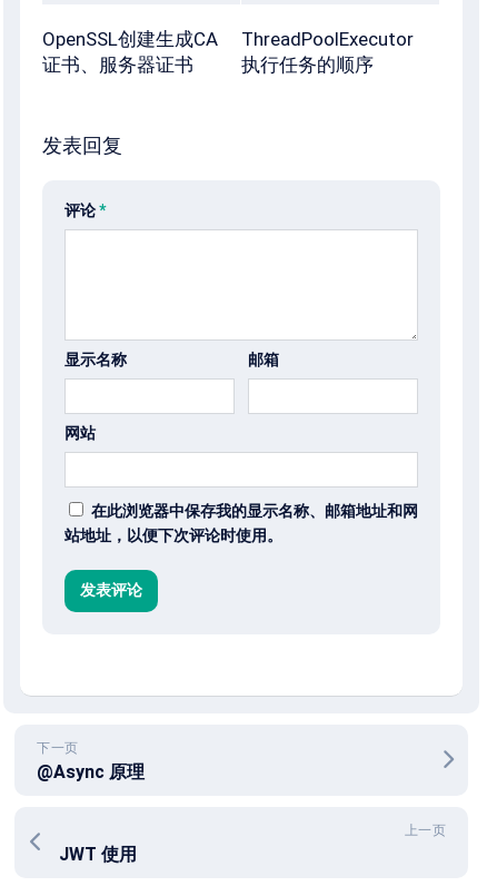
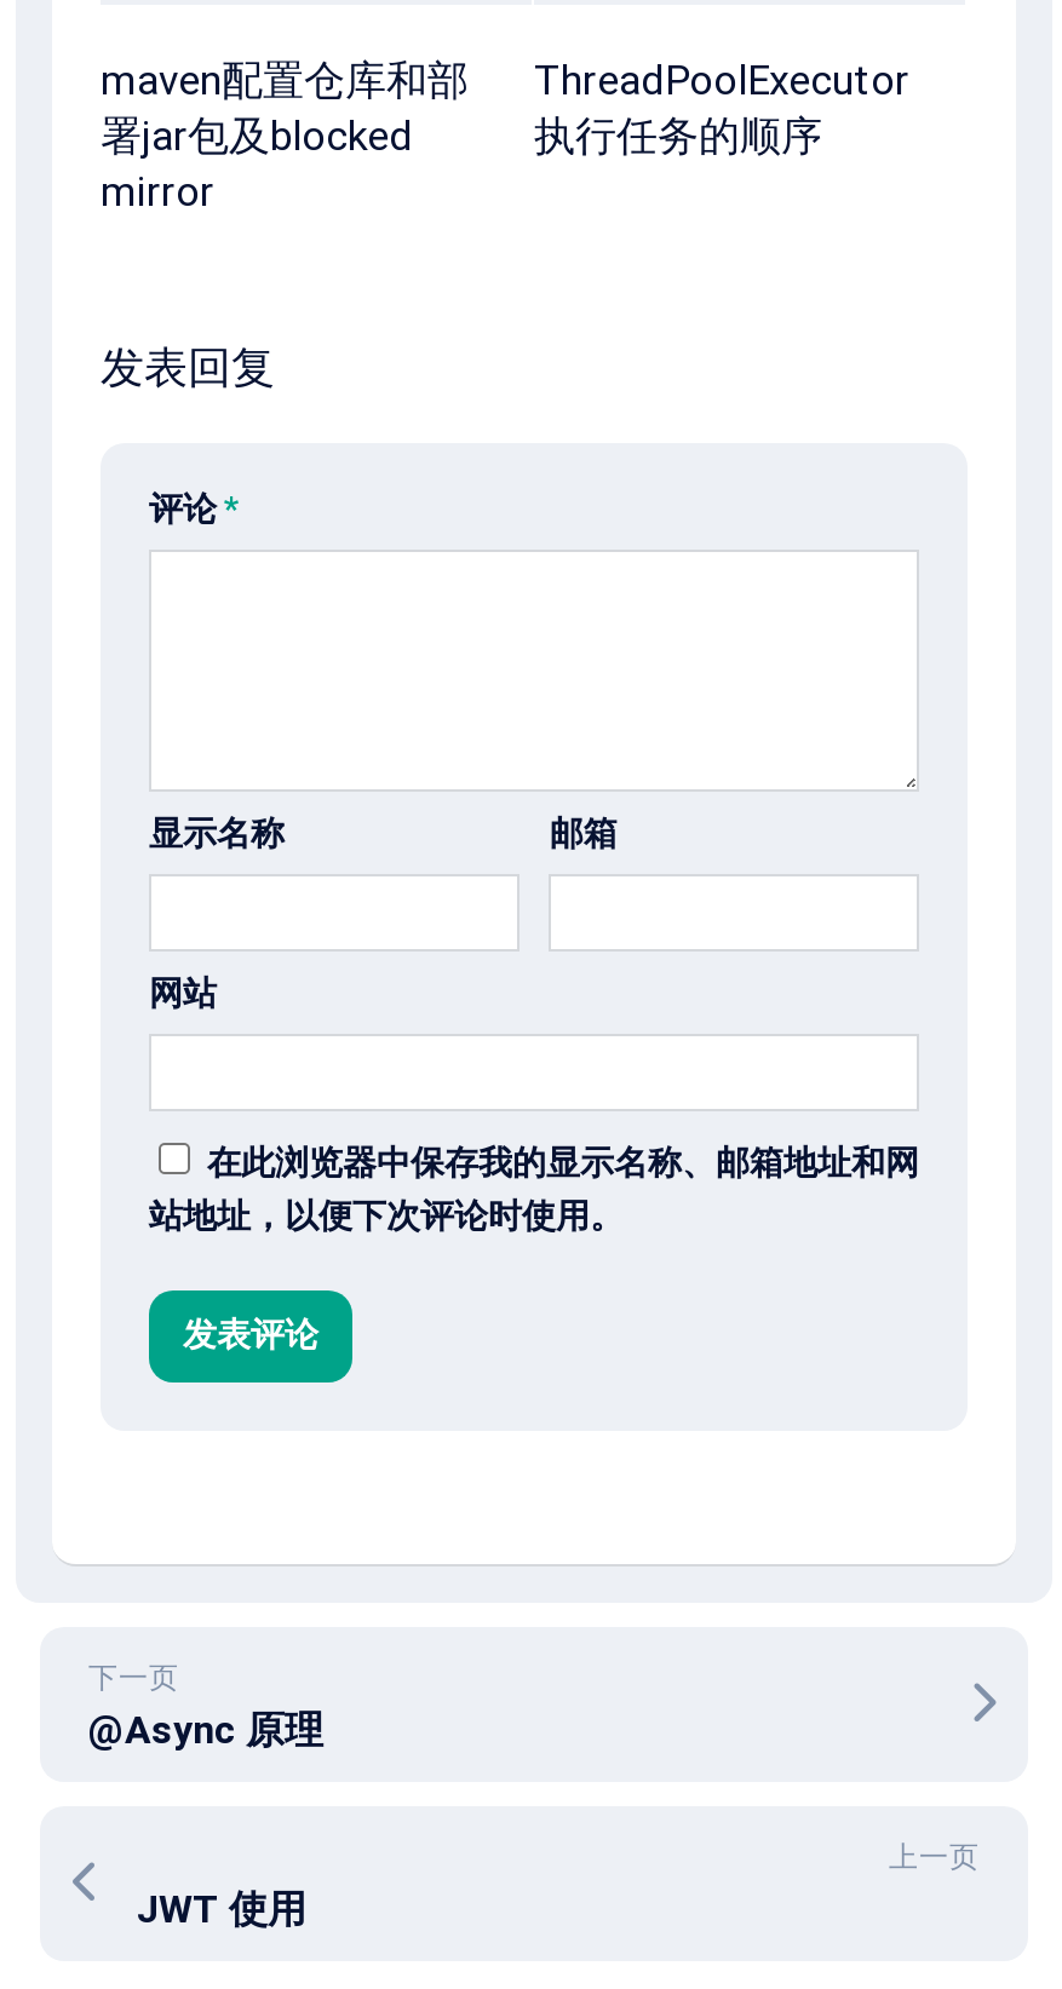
[42,28,218,76] OpenSSL创建生成CA | 证书、服务器证书 -> [101,56,469,216] maven配置仓库和部 | 署jar包及blocked | mirror

